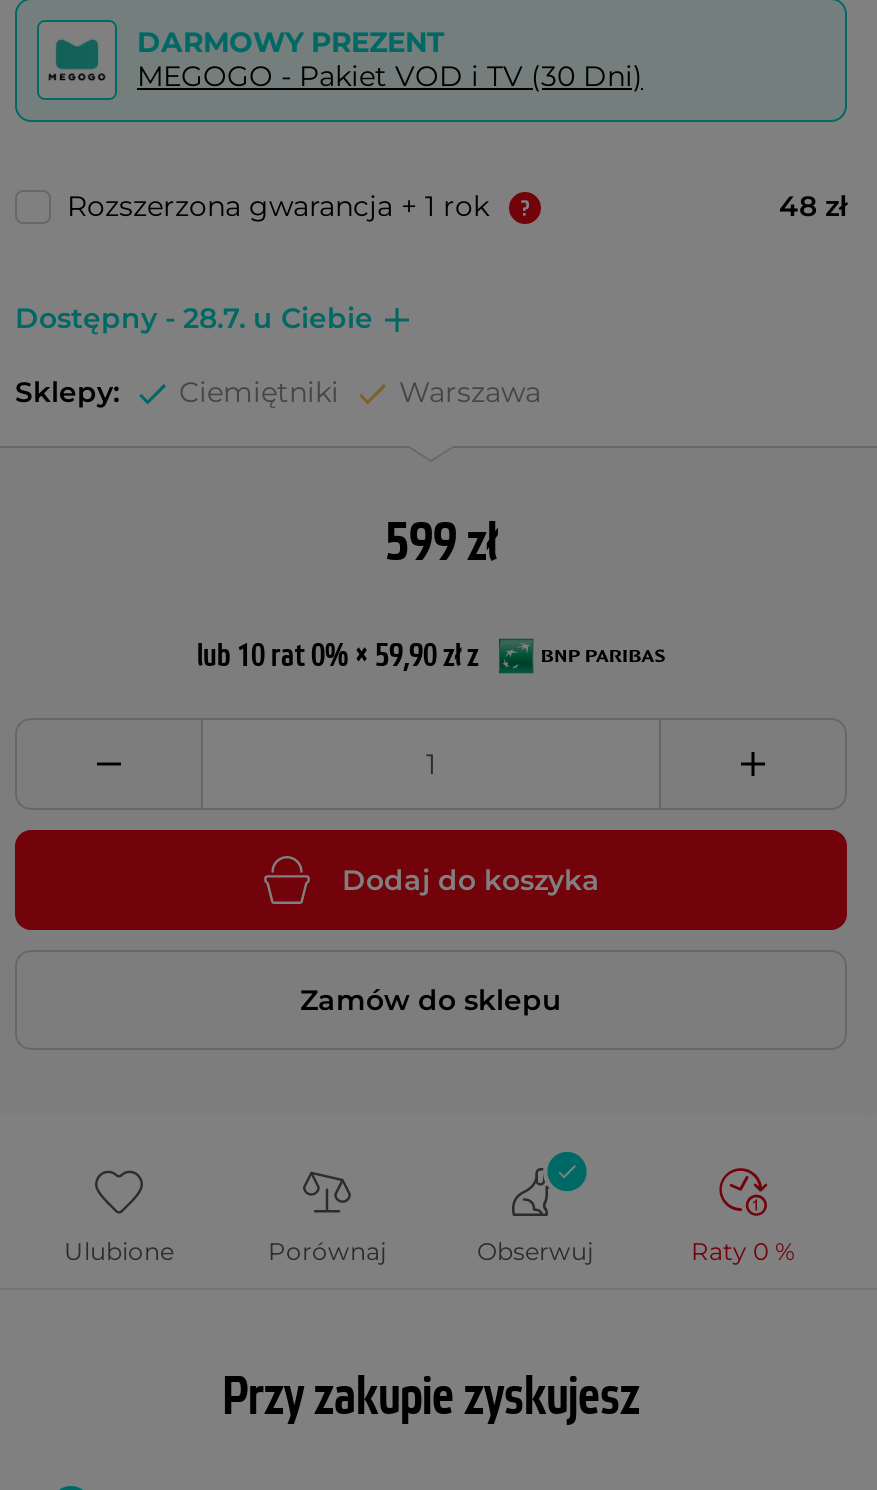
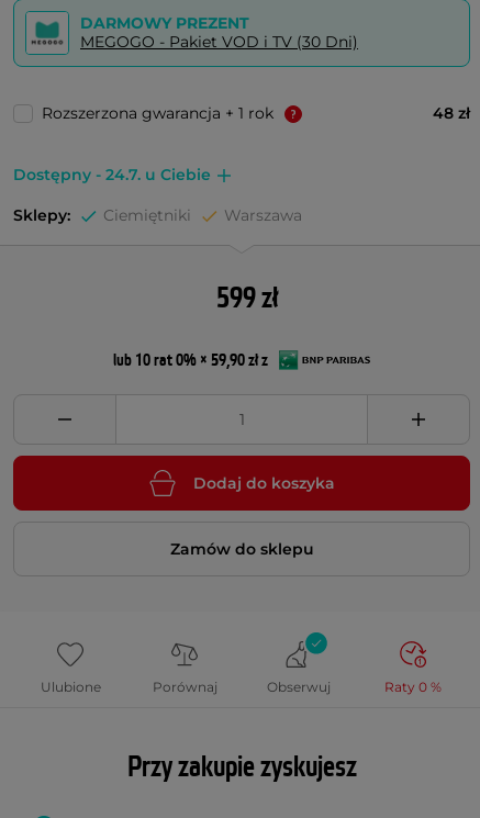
[15,300,373,336] Dostępny - 28.7. u Ciebie -> [13,165,211,184] Dostępny - 24.7. u Ciebie

